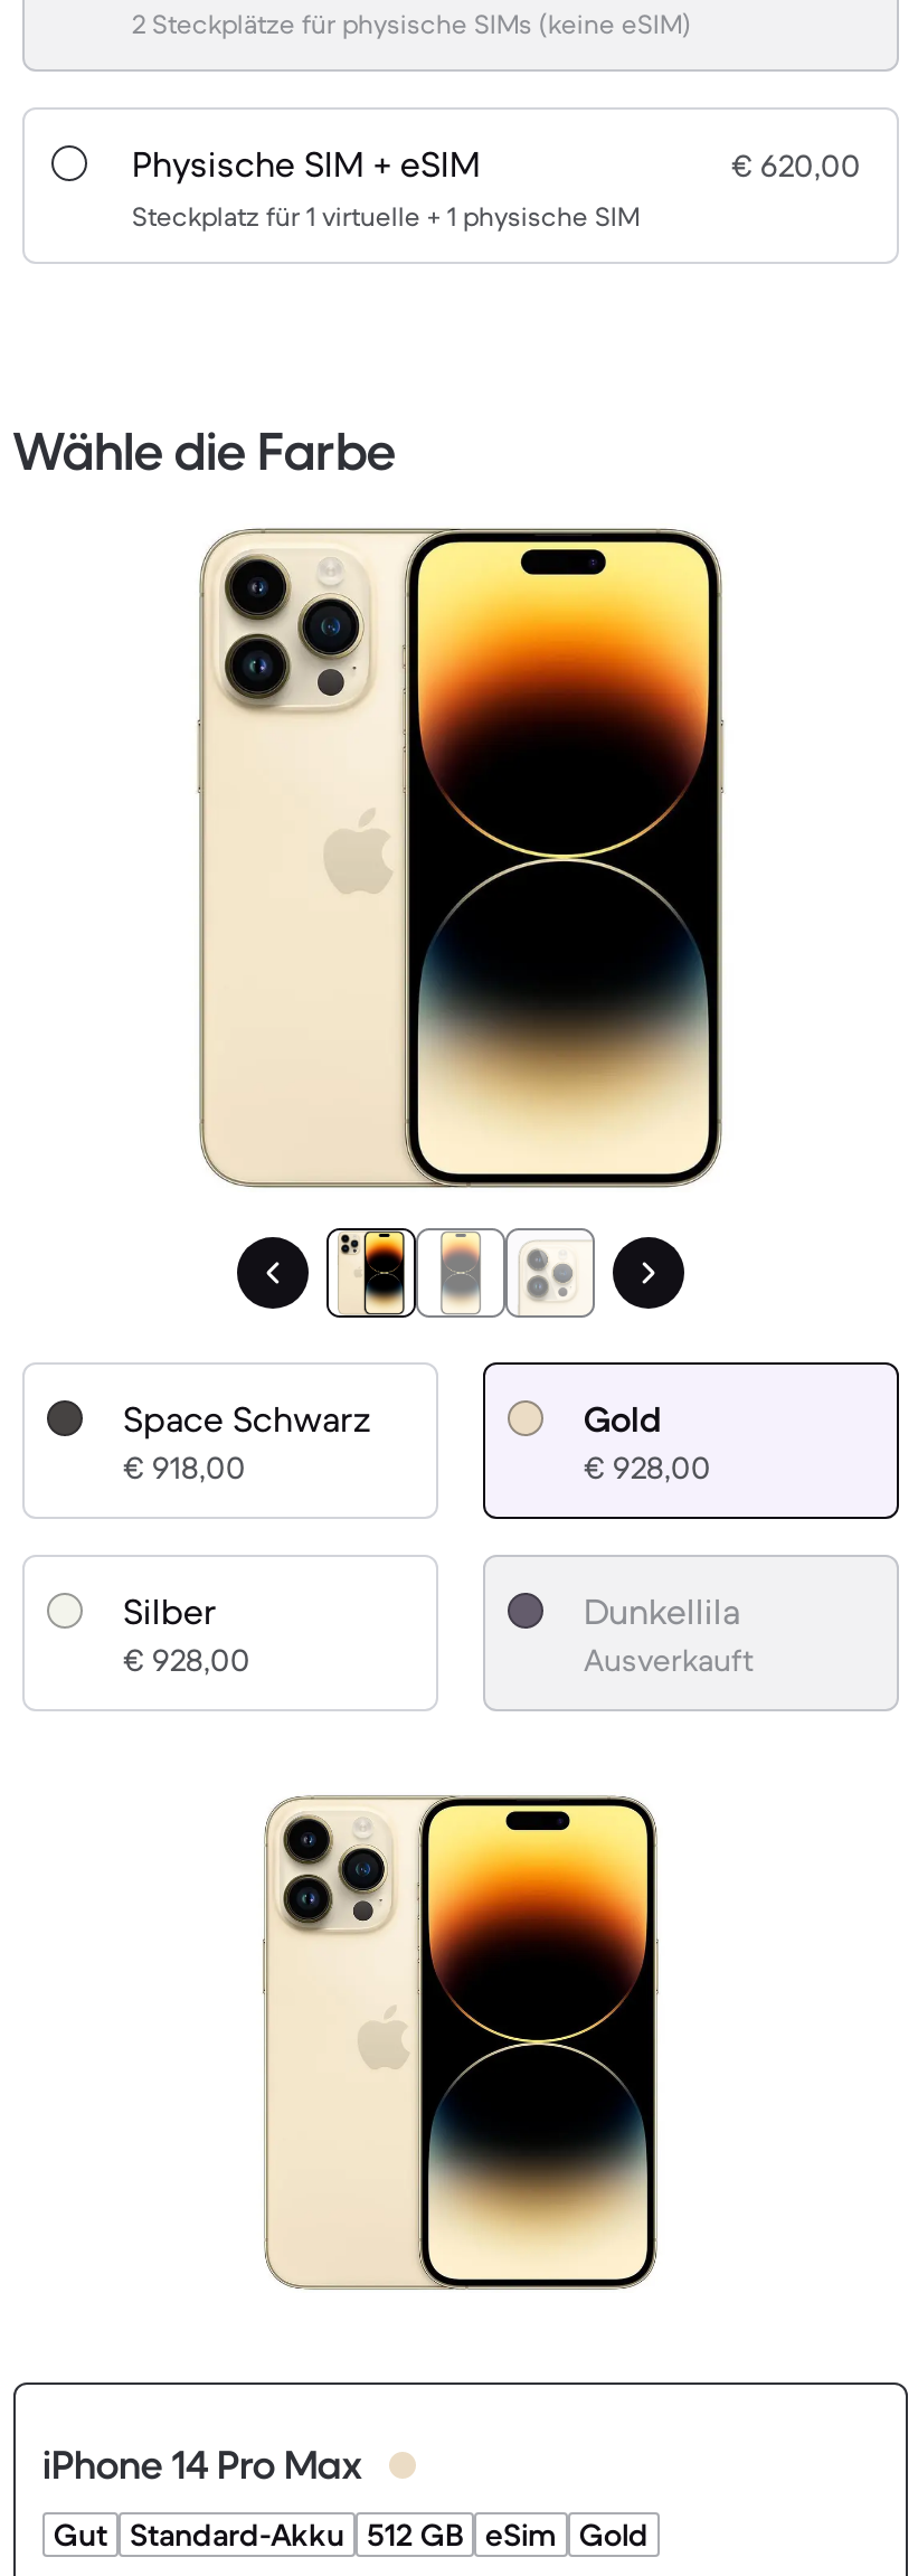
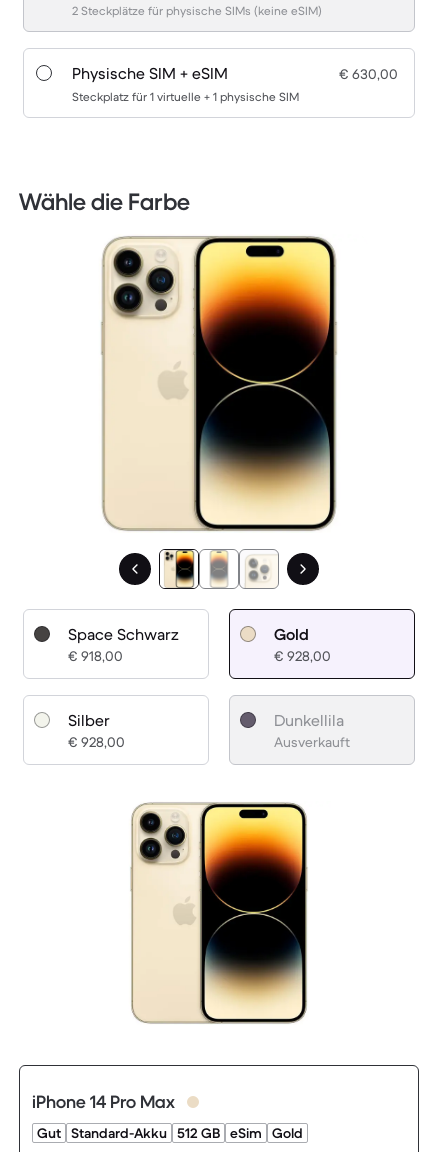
[731,146,861,187] € 620,00 -> [339,65,398,83] € 630,00

